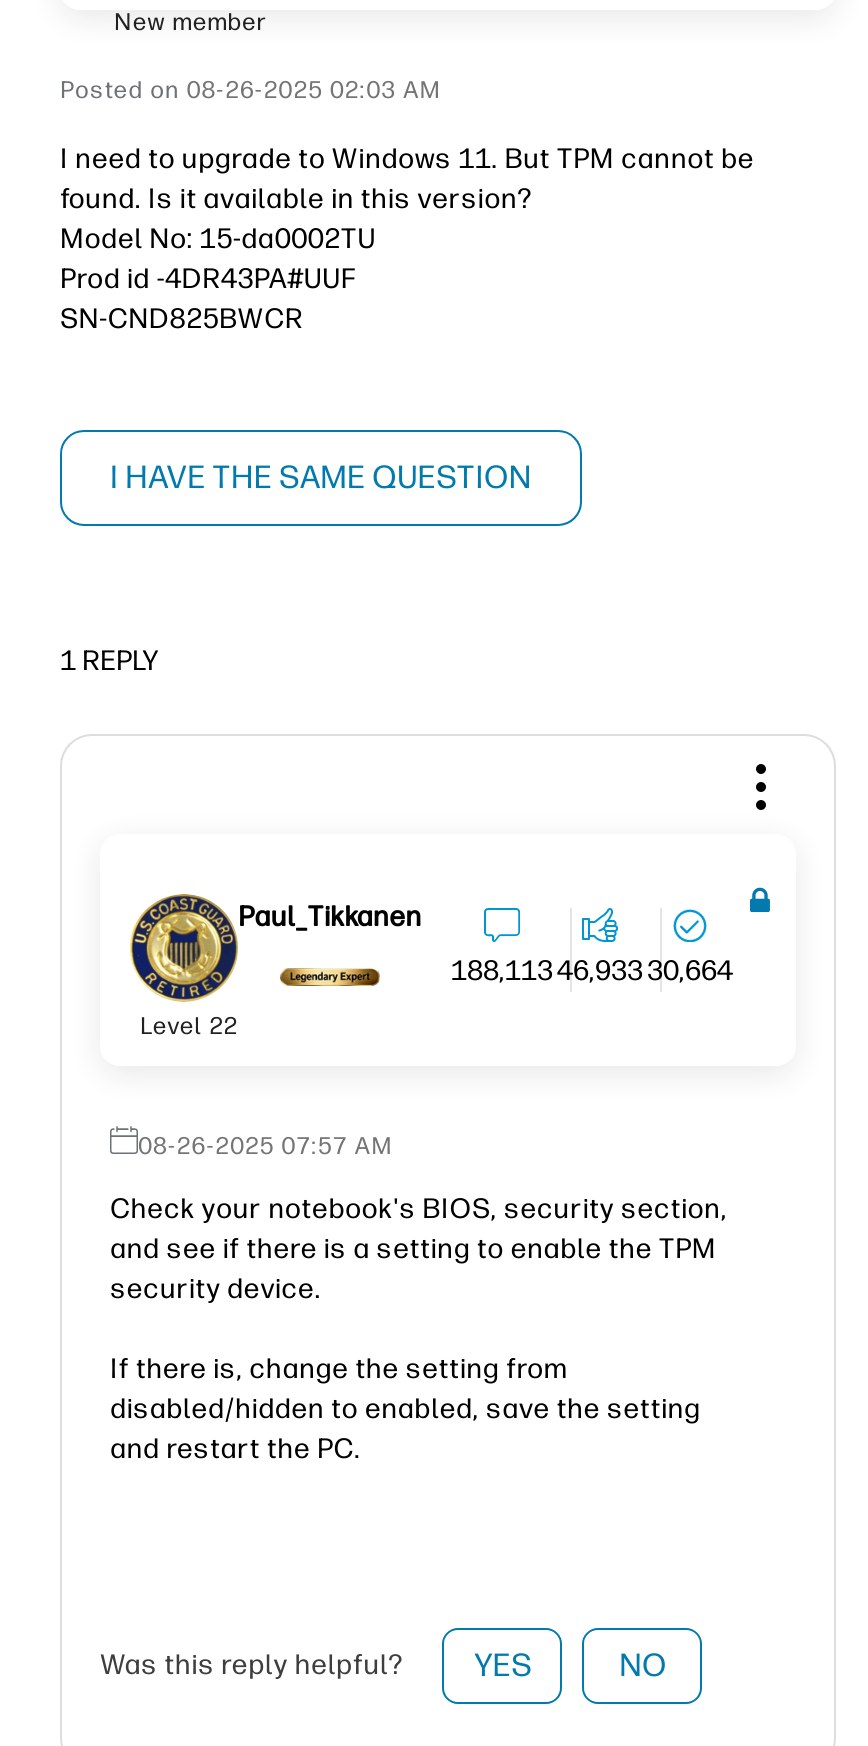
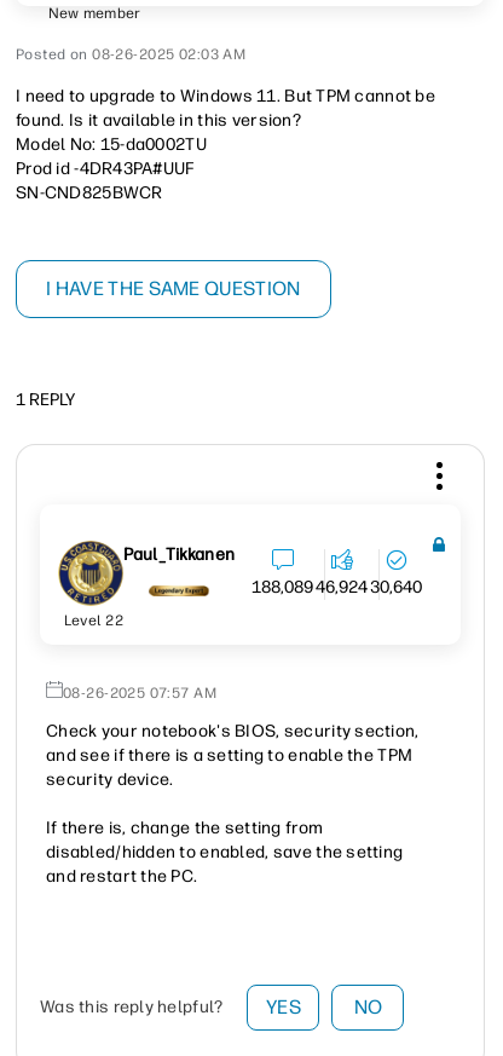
[451,954,733,988] 188,113 46,933 30,664 -> [252,577,422,598] 188,089 46,924 30,640

